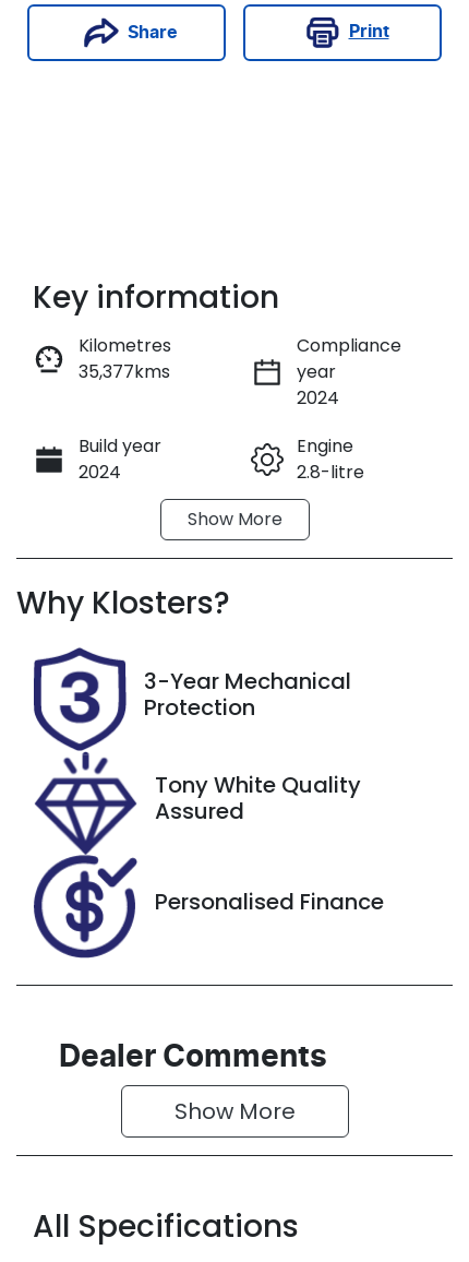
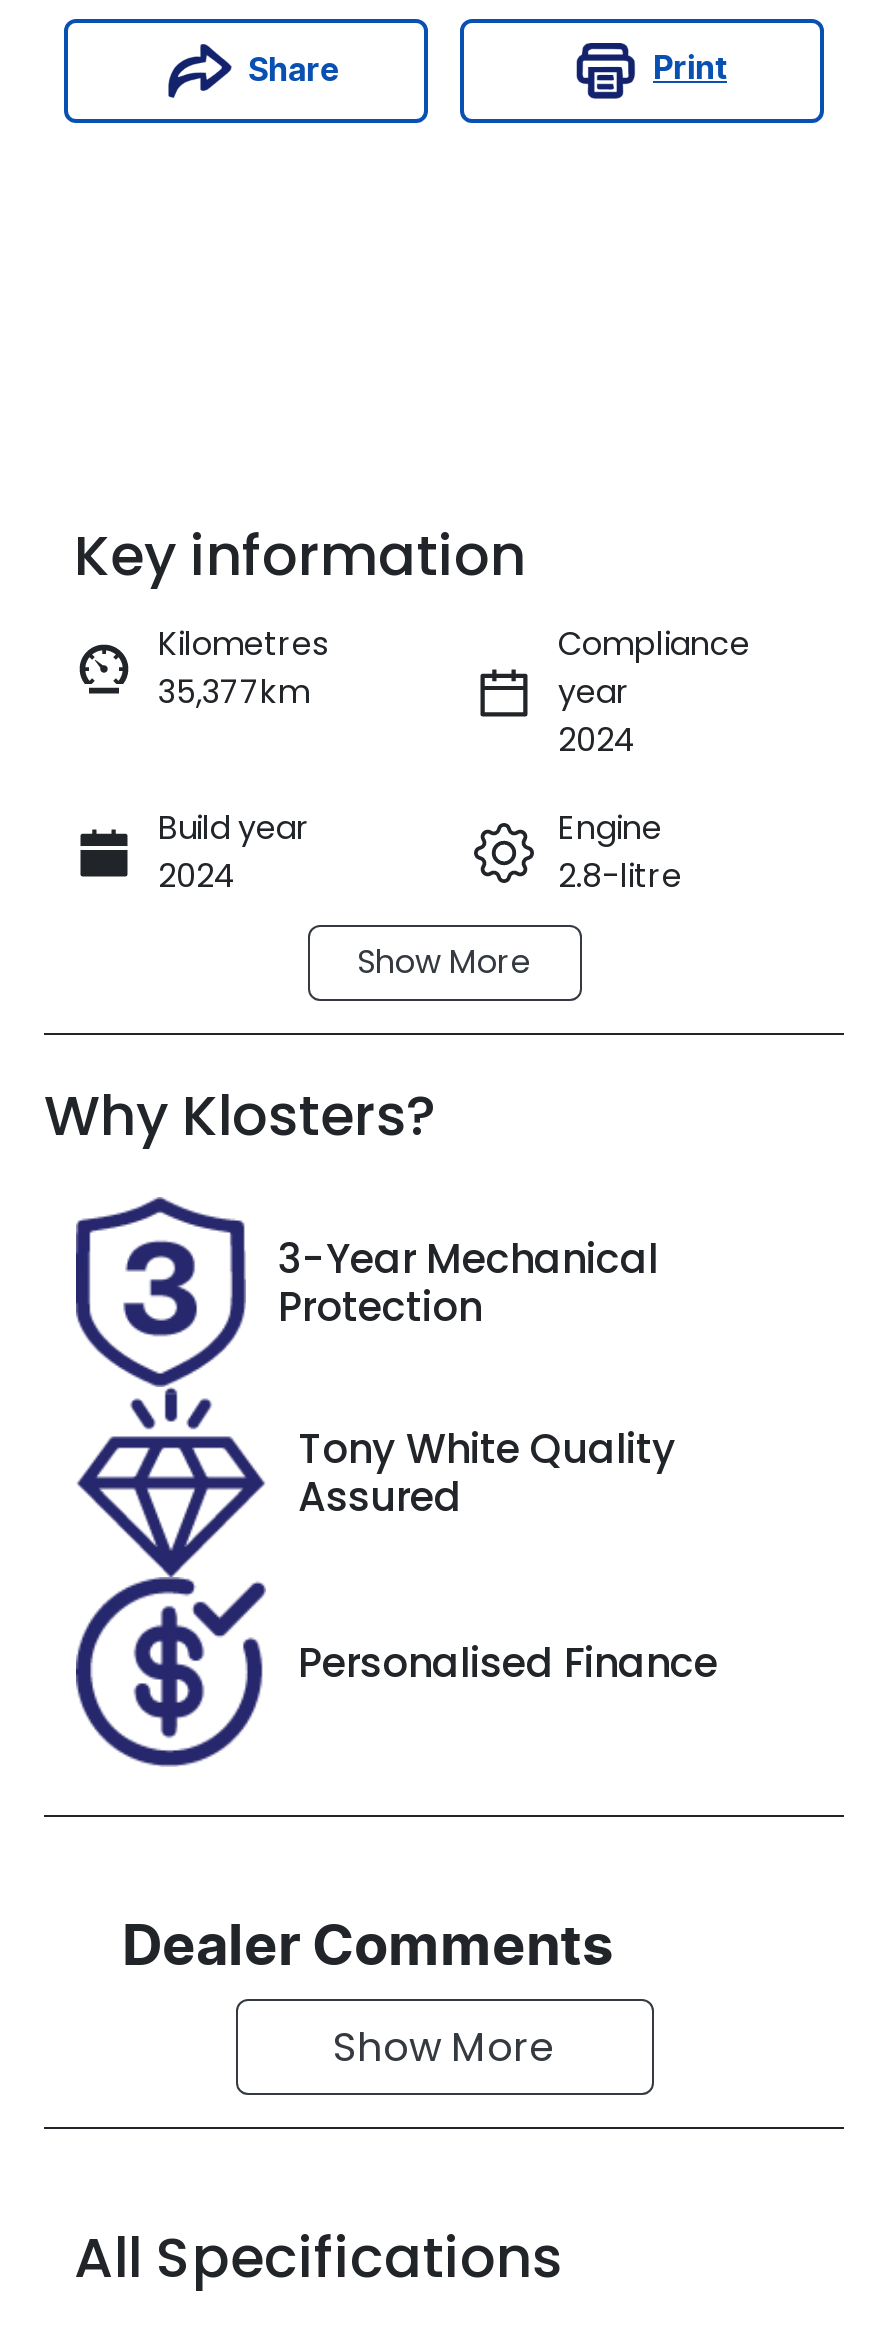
[79,359,170,384] 35,377kms -> [158,669,310,715] 35,377km

